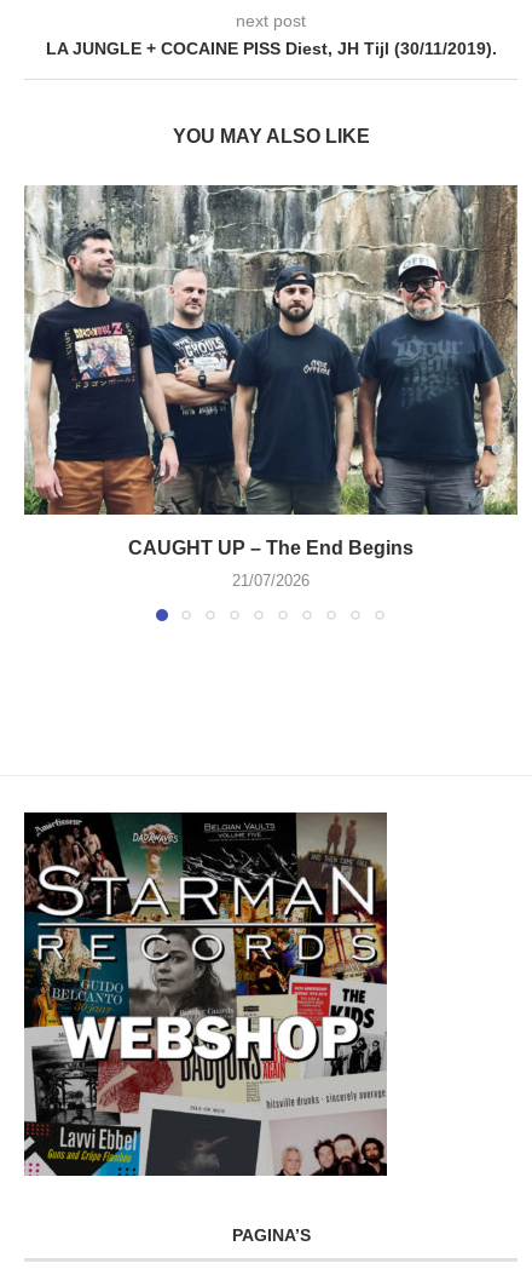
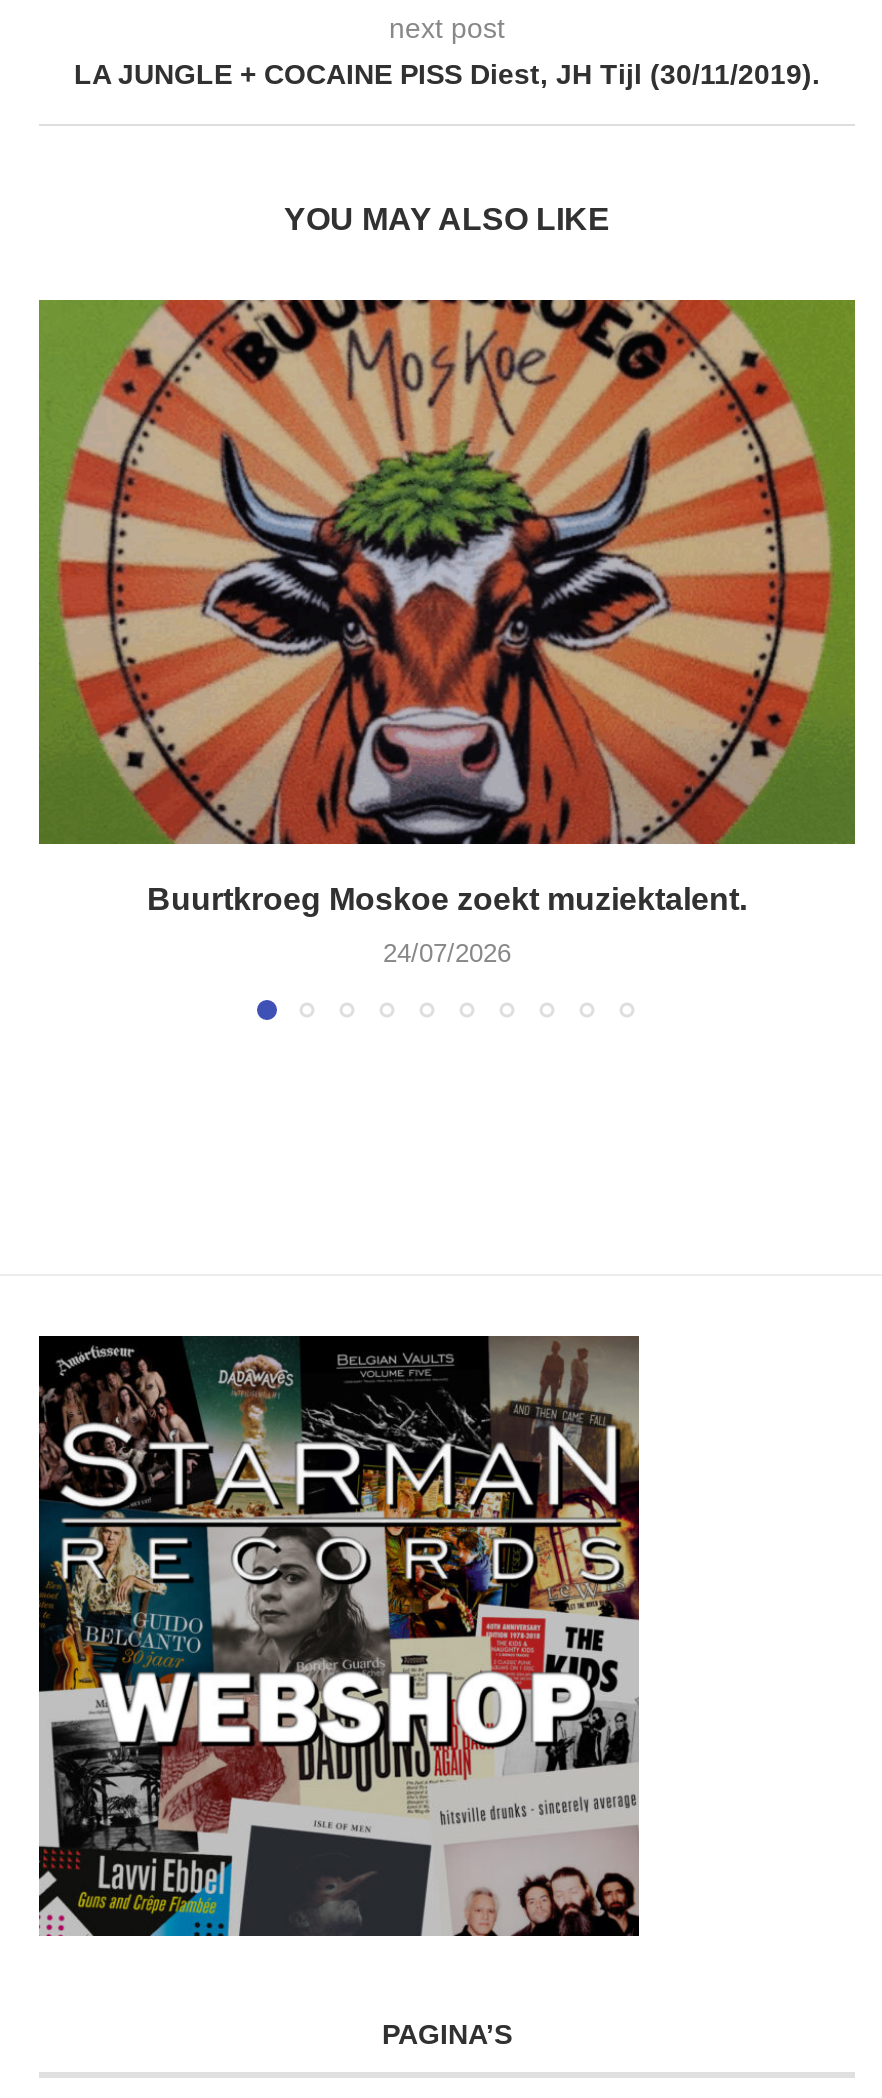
[24,184,517,558] [image] | CAUGHT UP – The End Begins -> [37,298,855,916] [image] | Buurtkroeg Moskoe zoekt muziektalent.
[232,571,310,590] 21/07/2026 -> [383,938,511,968] 24/07/2026

